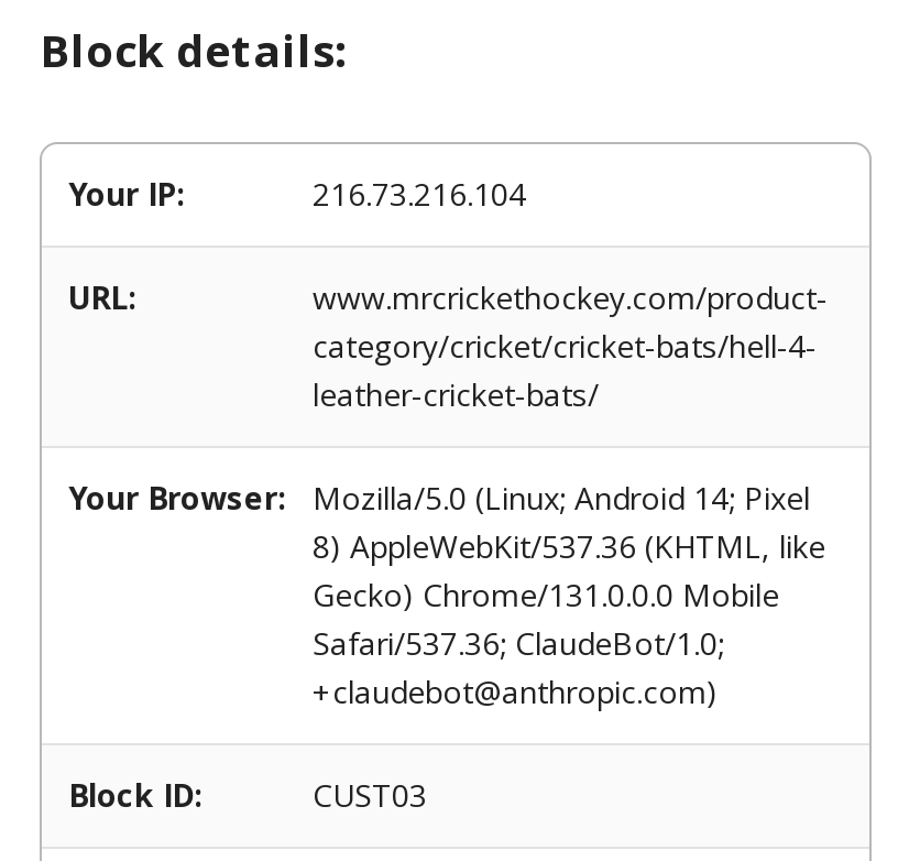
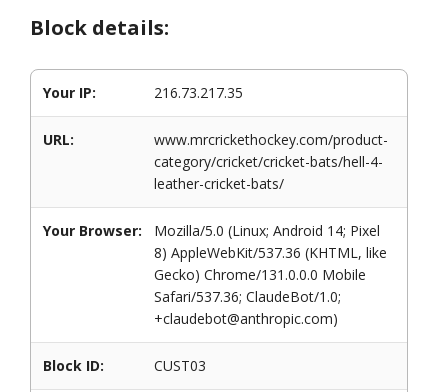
[313,173,526,215] 216.73.216.104 -> [154,83,243,102] 216.73.217.35

